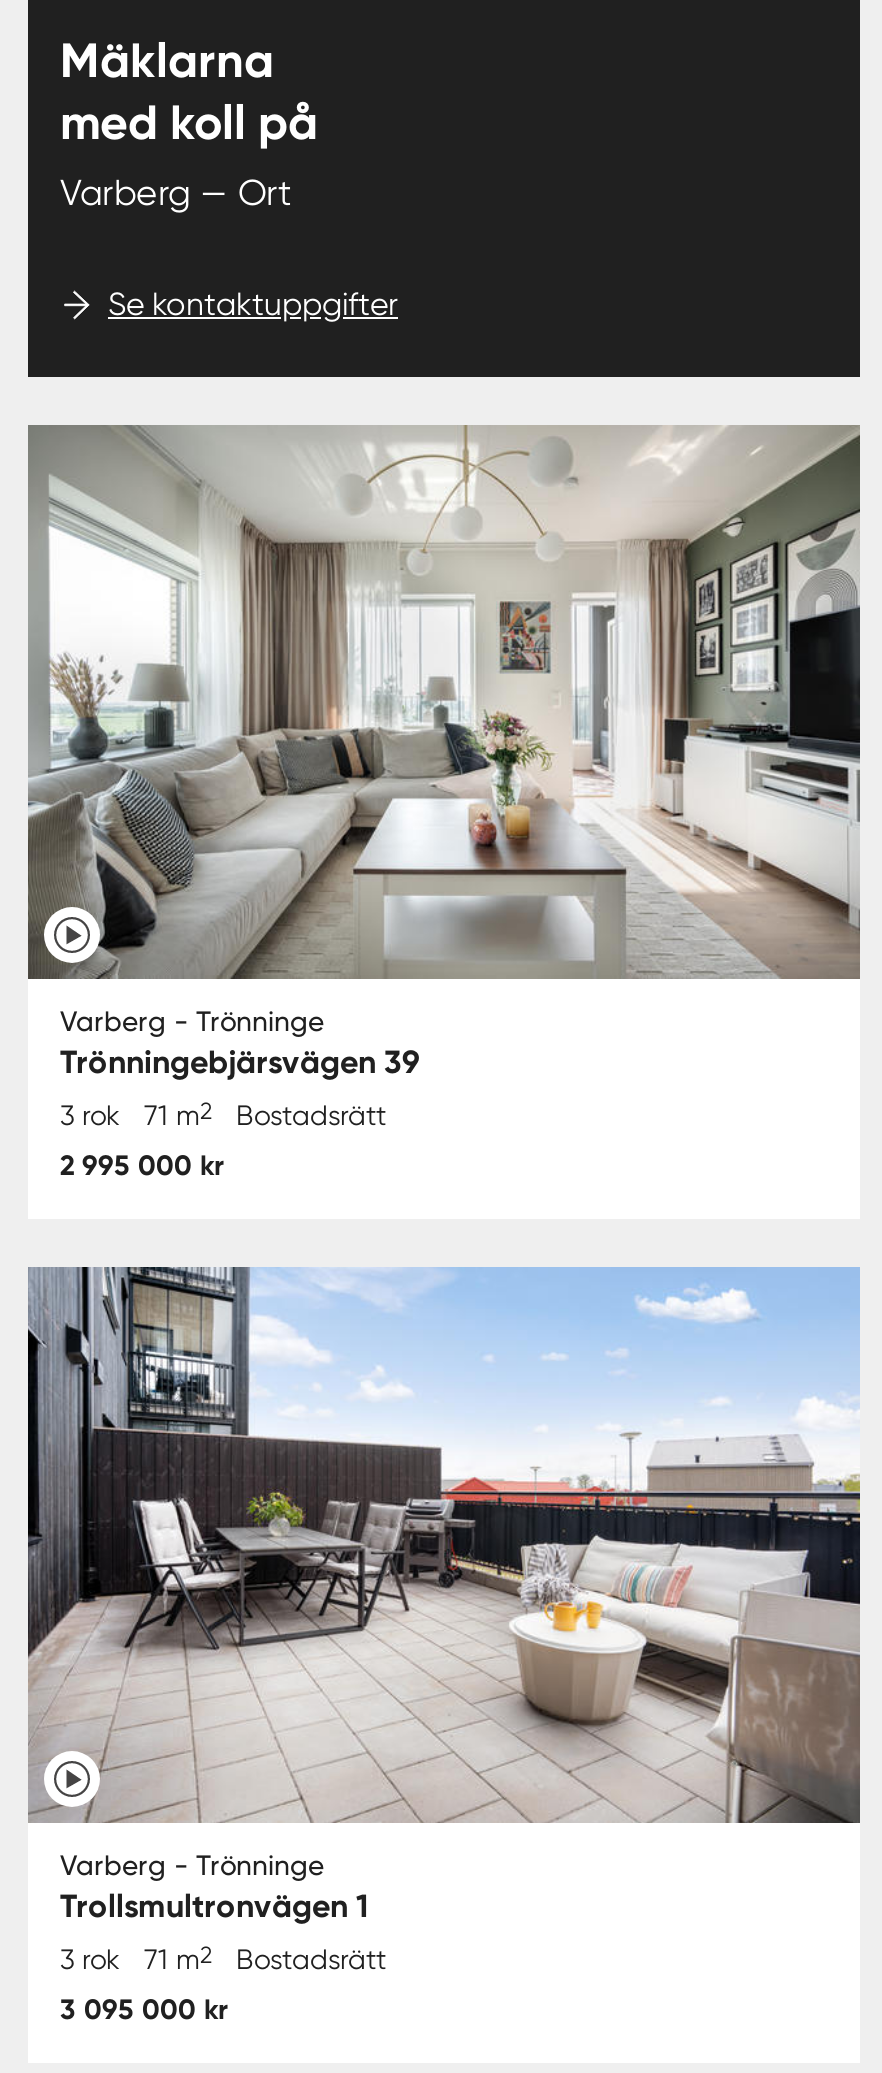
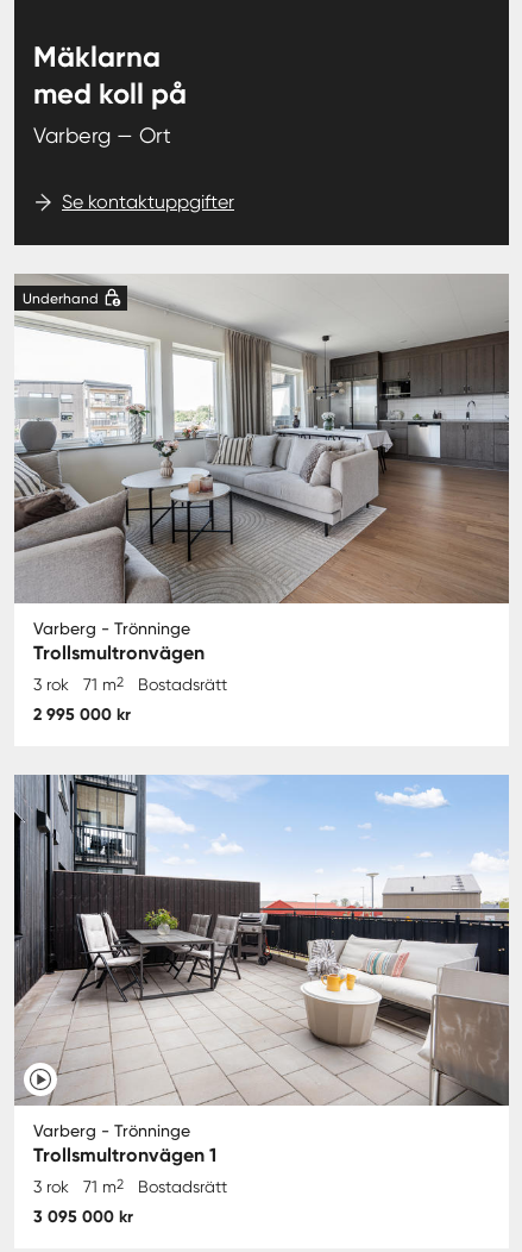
none -> [23,291,99,307] Underhand
[26,425,860,1082] [image] | Trönningebjärsvägen 39 -> [14,275,509,665] [image] | Trollsmultronvägen

